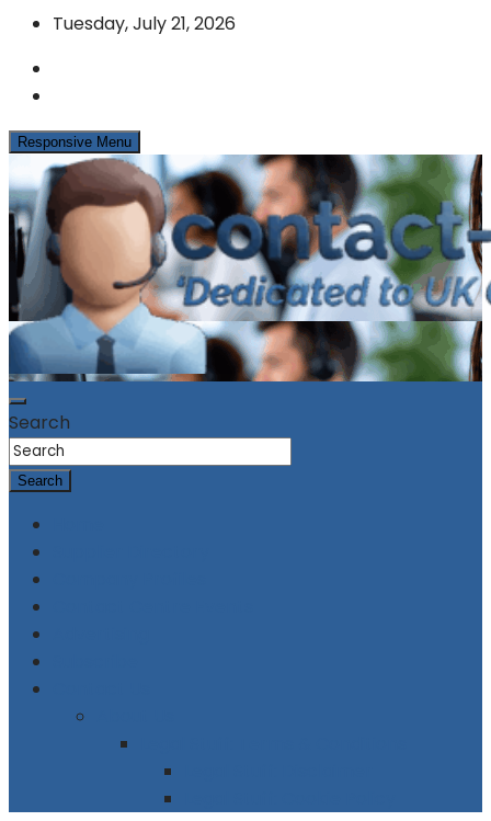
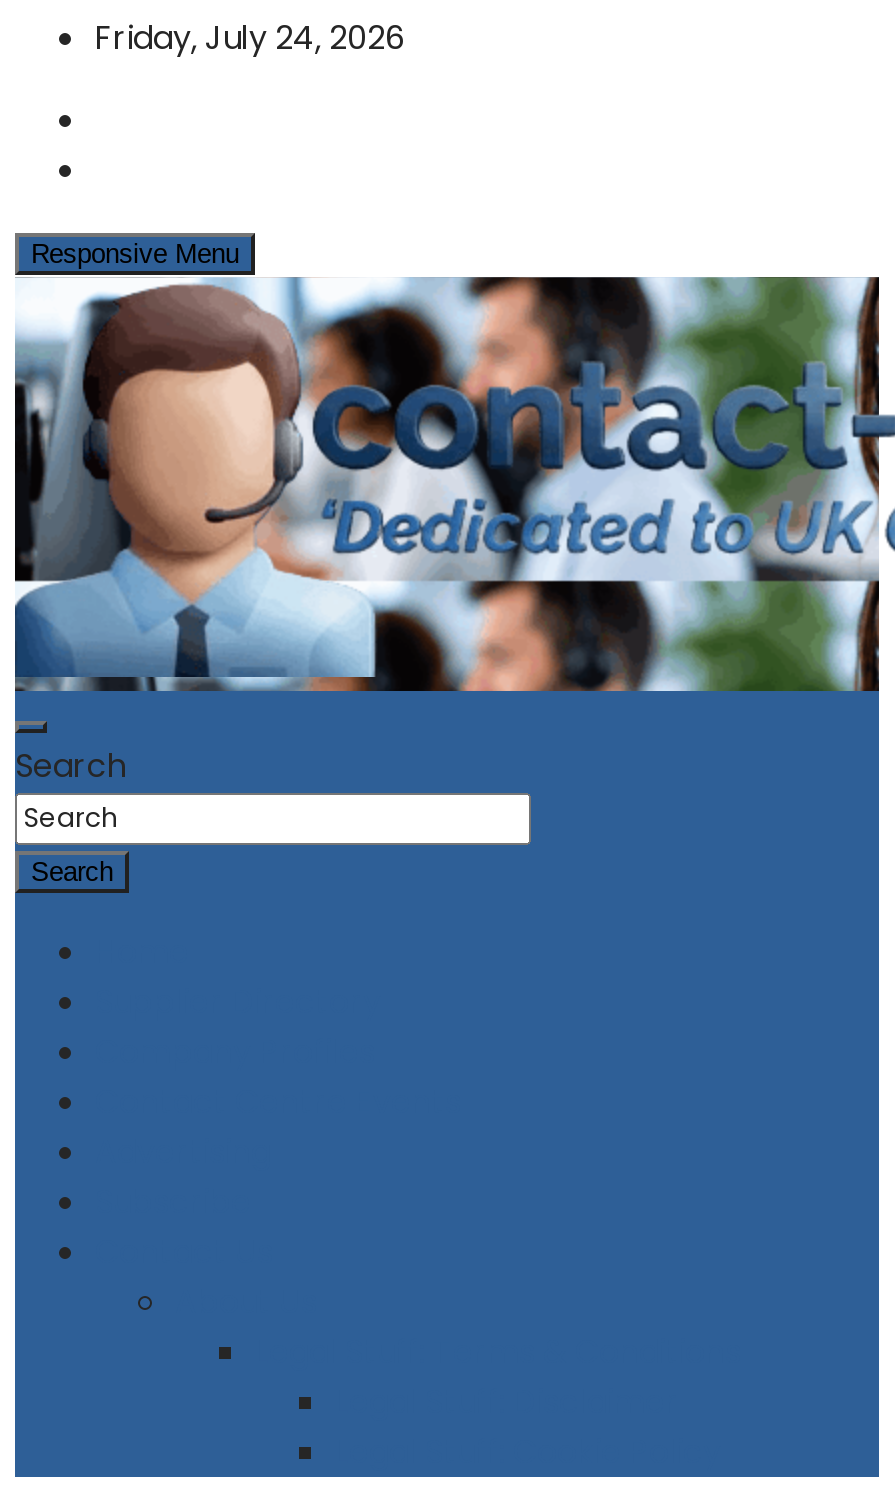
[53,11,236,36] Tuesday, July 21, 2026 -> [95,15,405,61] Friday, July 24, 2026

